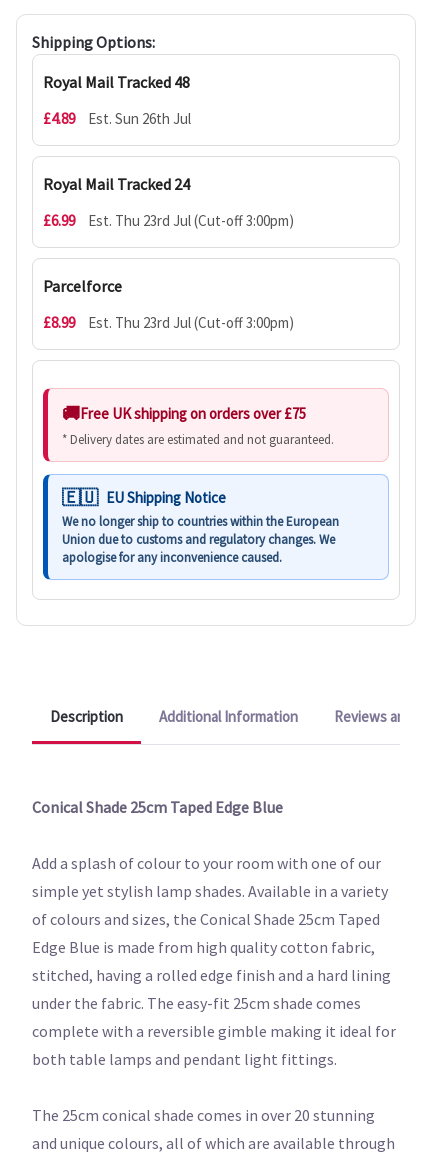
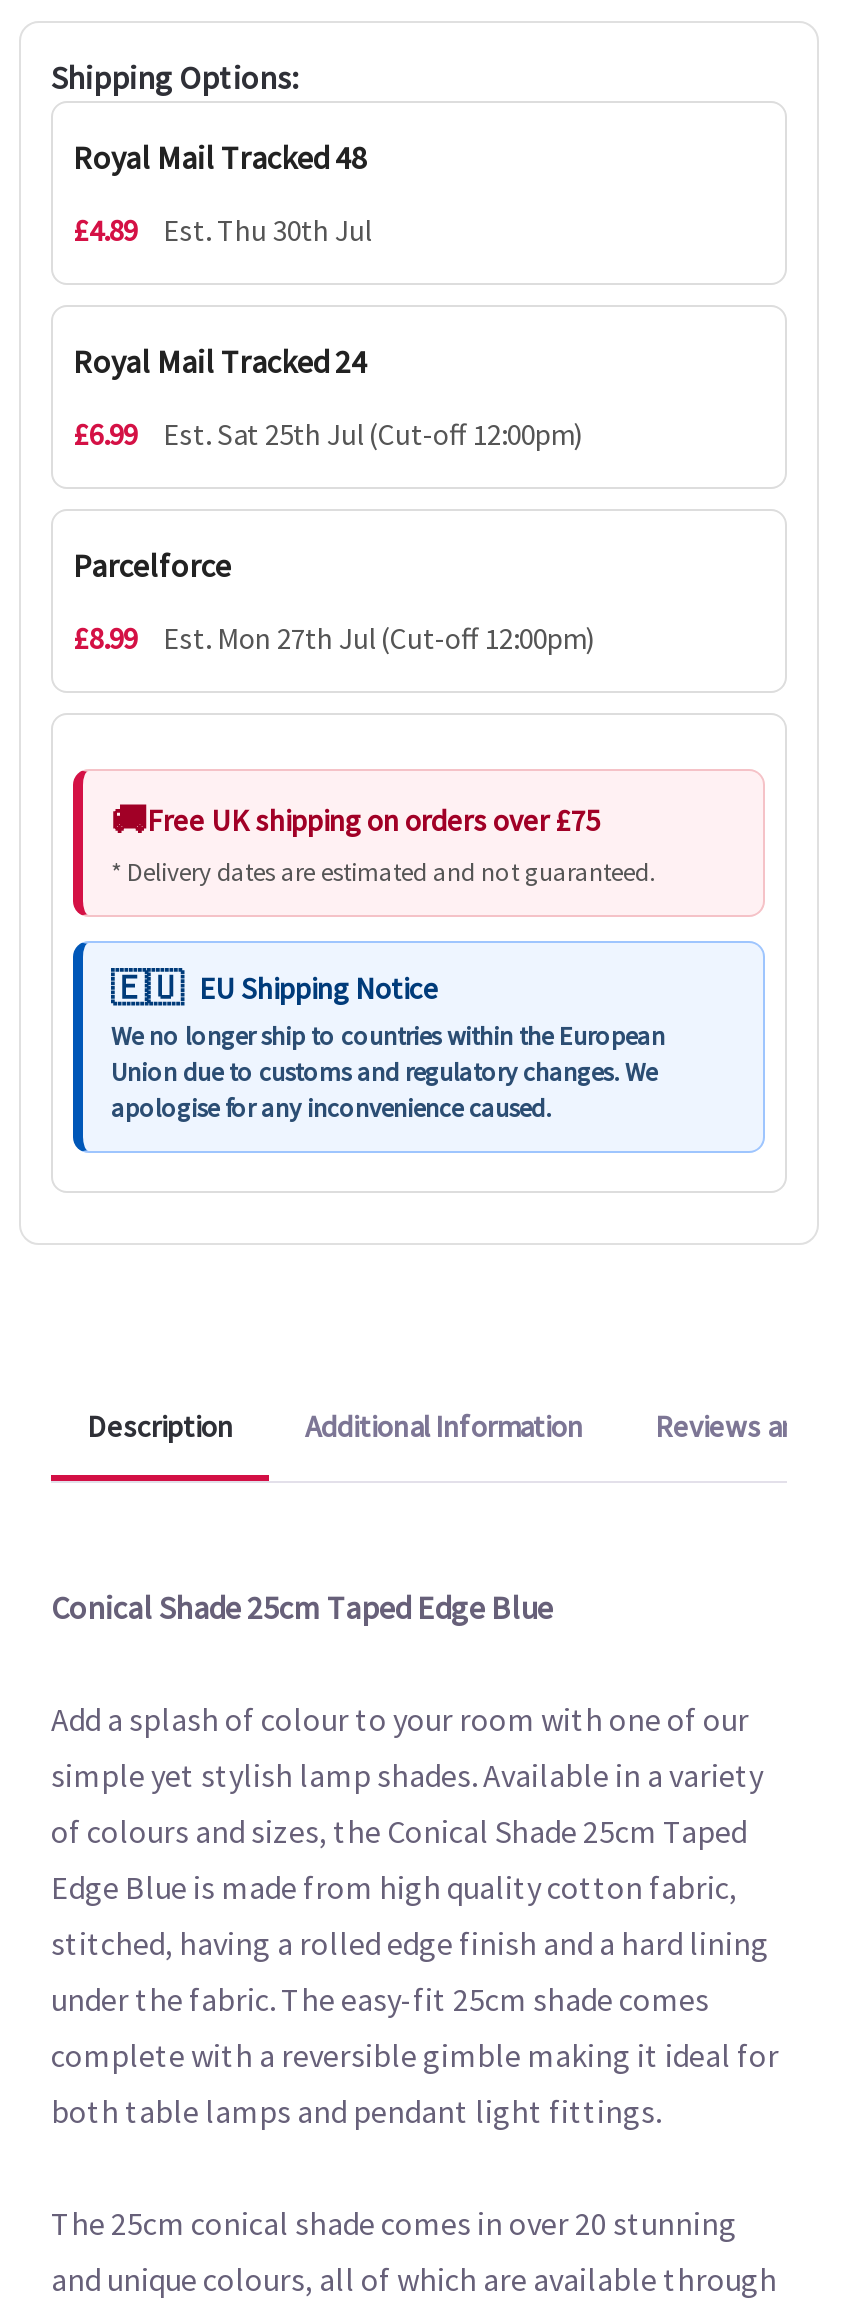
[43,109,191,128] £4.89 Est. Sun 26th Jul -> [73,210,371,248] £4.89 Est. Thu 30th Jul
[88,211,294,230] Est. Thu 23rd Jul (Cut-off 3:00pm) -> [163,414,583,452] Est. Sat 25th Jul (Cut-off 12:00pm)
[88,313,294,332] Est. Thu 23rd Jul (Cut-off 3:00pm) -> [163,618,595,656] Est. Mon 27th Jul (Cut-off 12:00pm)

